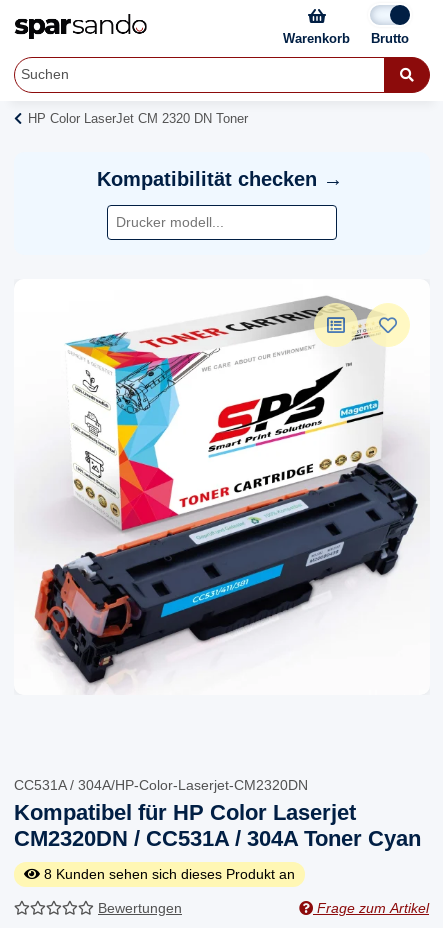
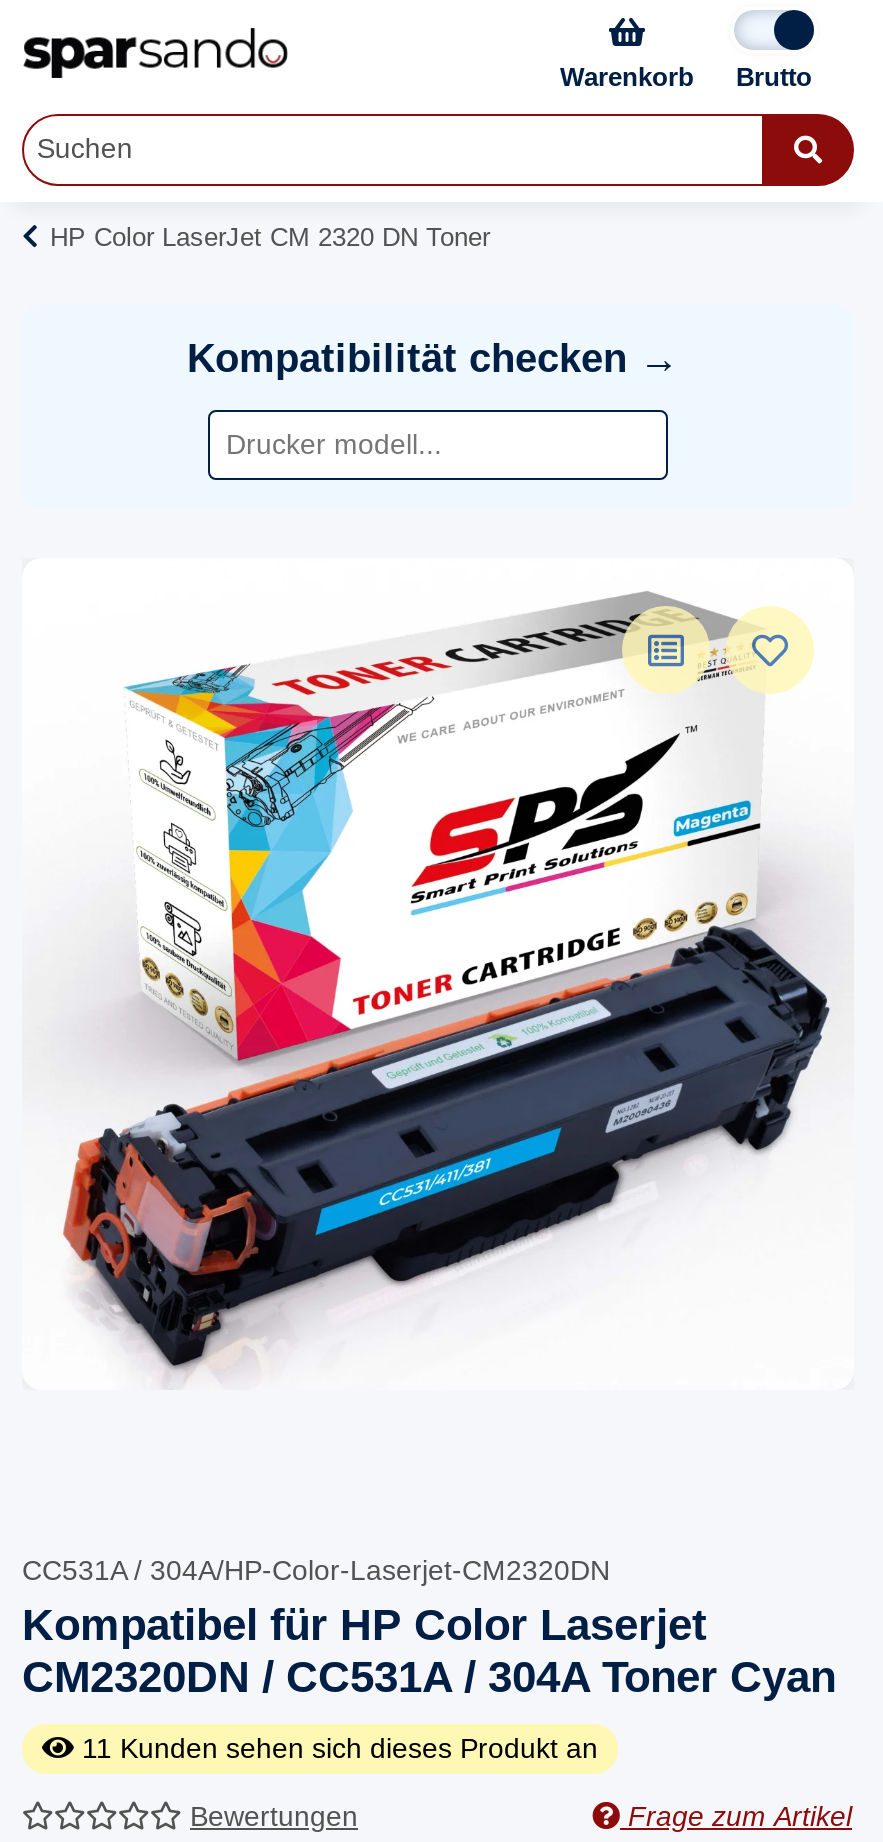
[44,866,295,882] 8 Kunden sehen sich dieses Produkt an -> [82,1731,598,1763] 11 Kunden sehen sich dieses Produkt an

